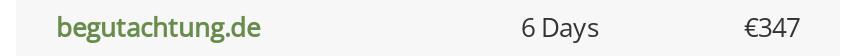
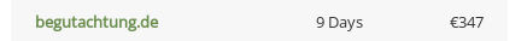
[521,9,599,45] 6 Days -> [315,11,362,33] 9 Days

